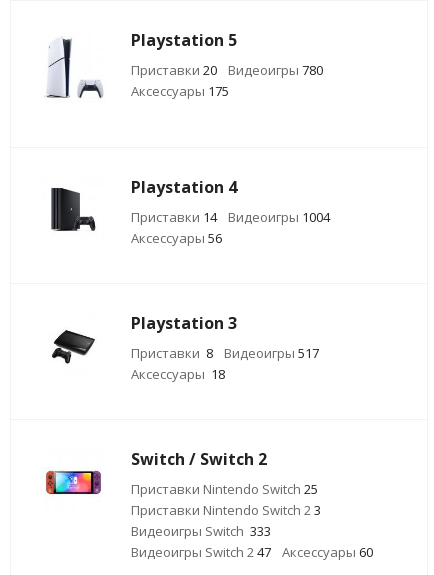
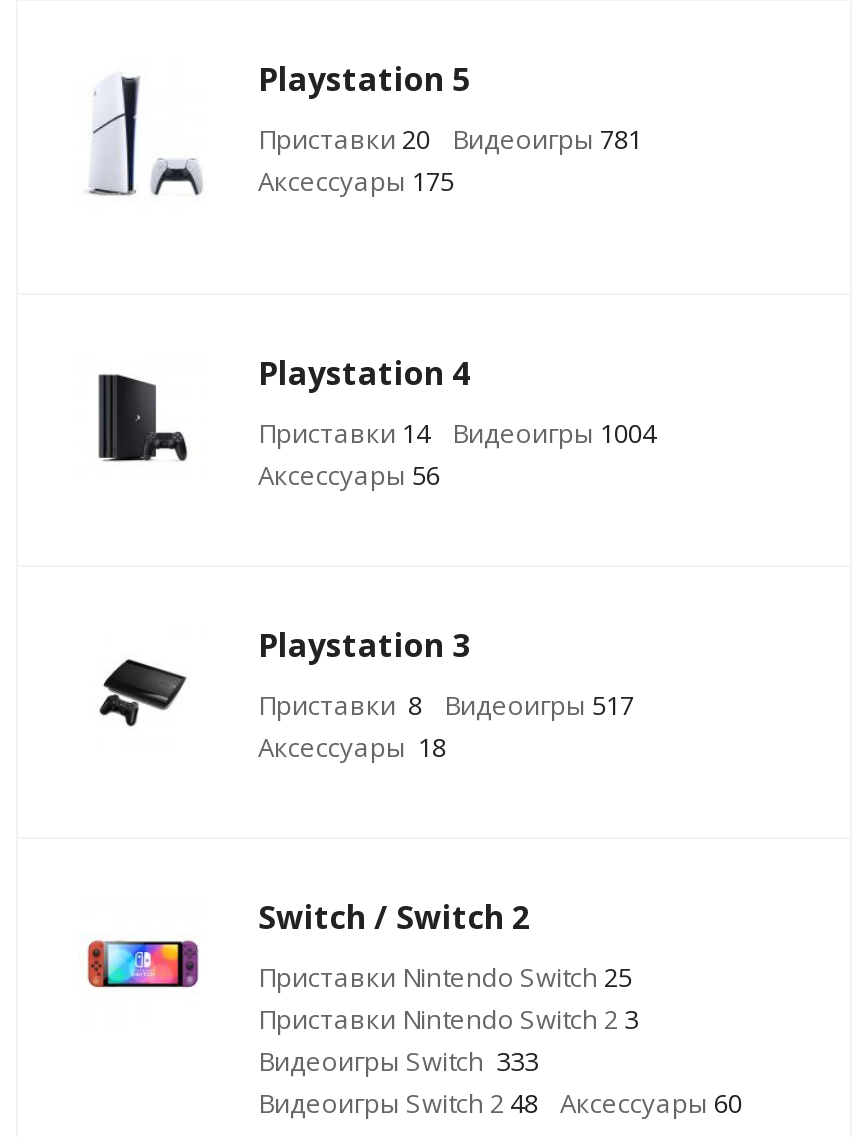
[131,61,323,79] Приставки 20 Видеоигры 780 -> [258,121,642,157] Приставки 20 Видеоигры 781
[131,543,271,561] Видеоигры Switch 2 47 -> [258,1085,538,1121] Видеоигры Switch 2 48

